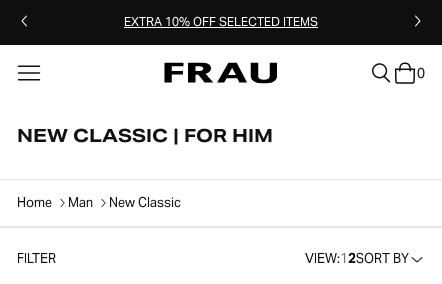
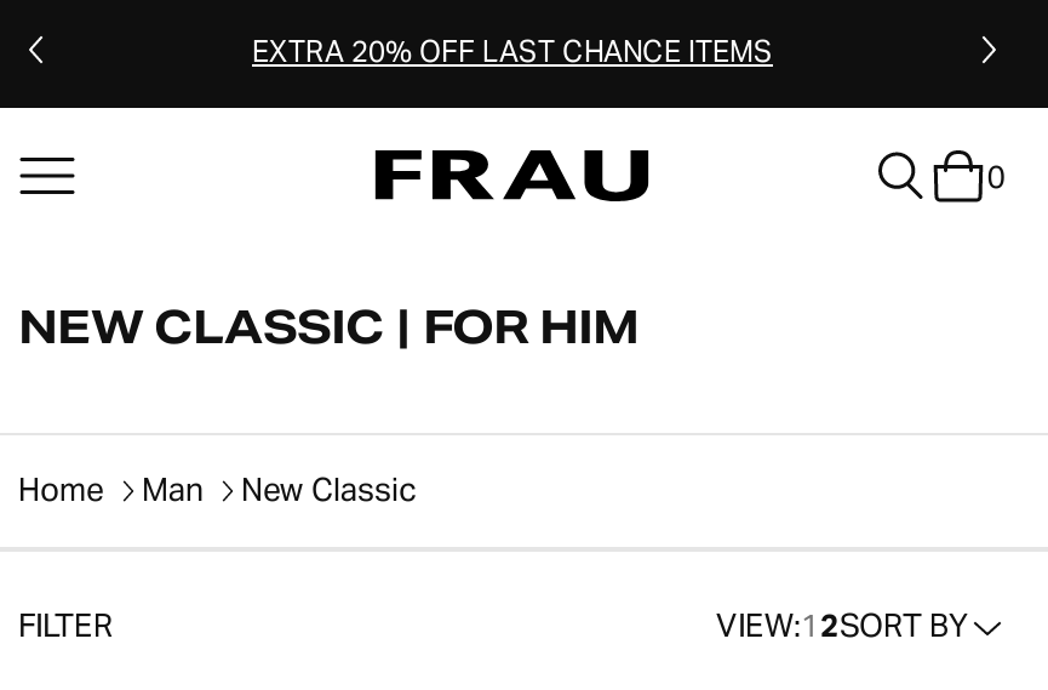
[124,13,318,28] EXTRA 10% OFF SELECTED ITEMS -> [252,32,773,68] EXTRA 20% OFF LAST CHANCE ITEMS

